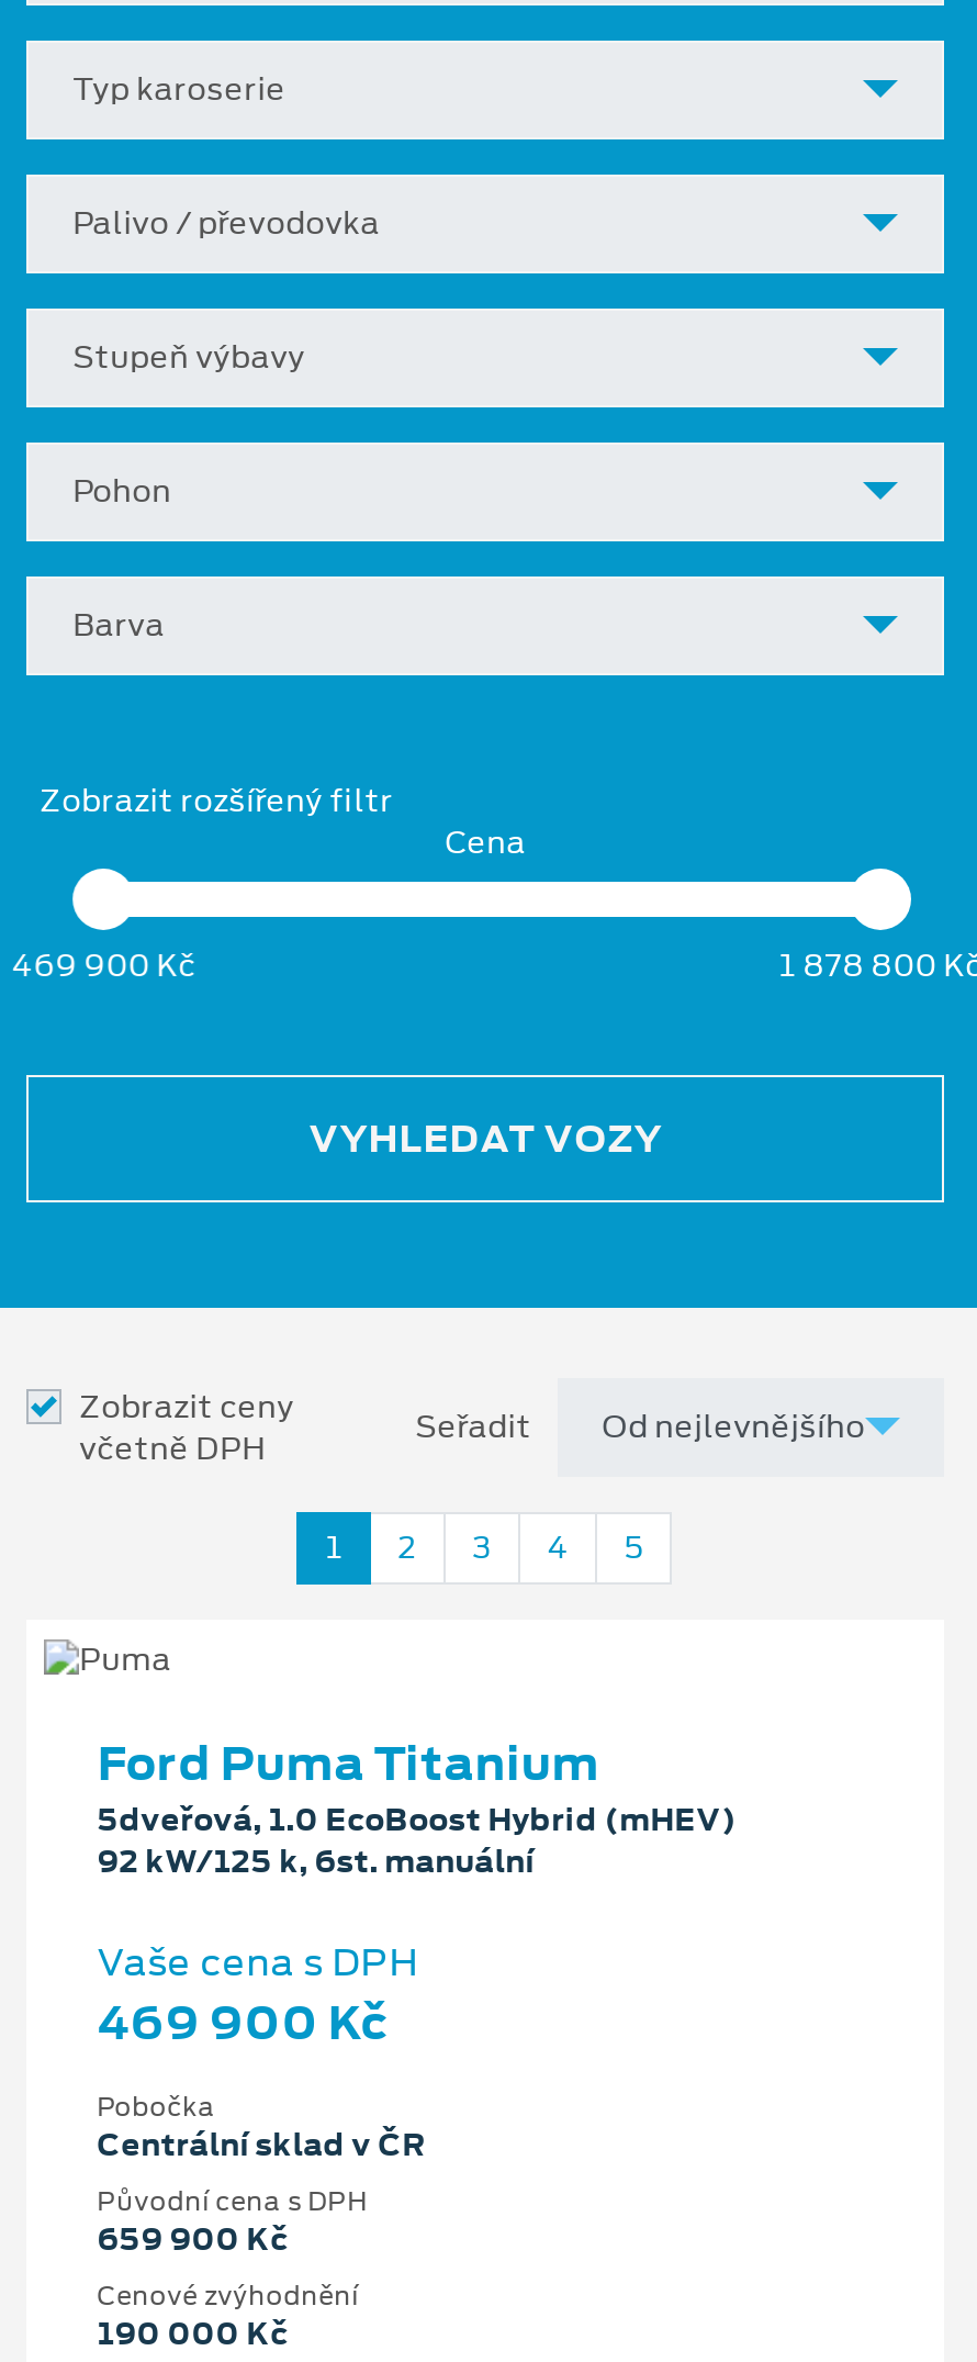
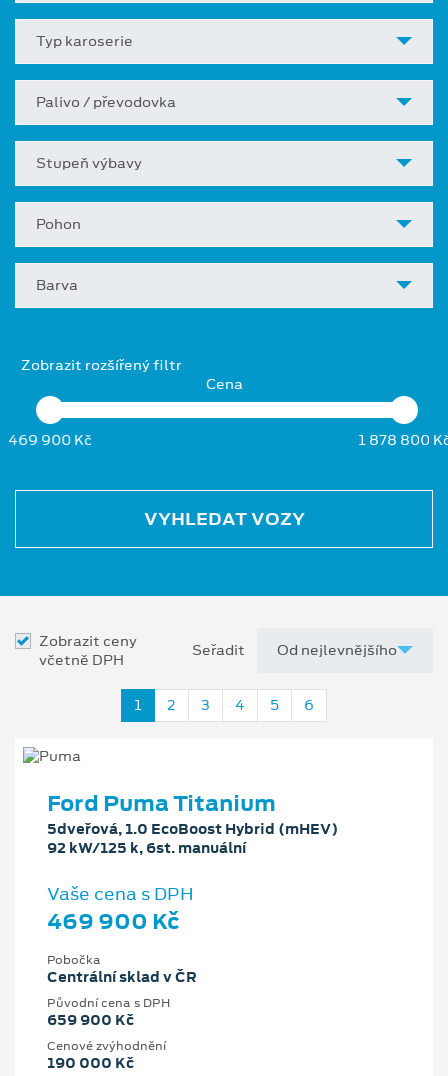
none -> [303,695,313,715] 6

